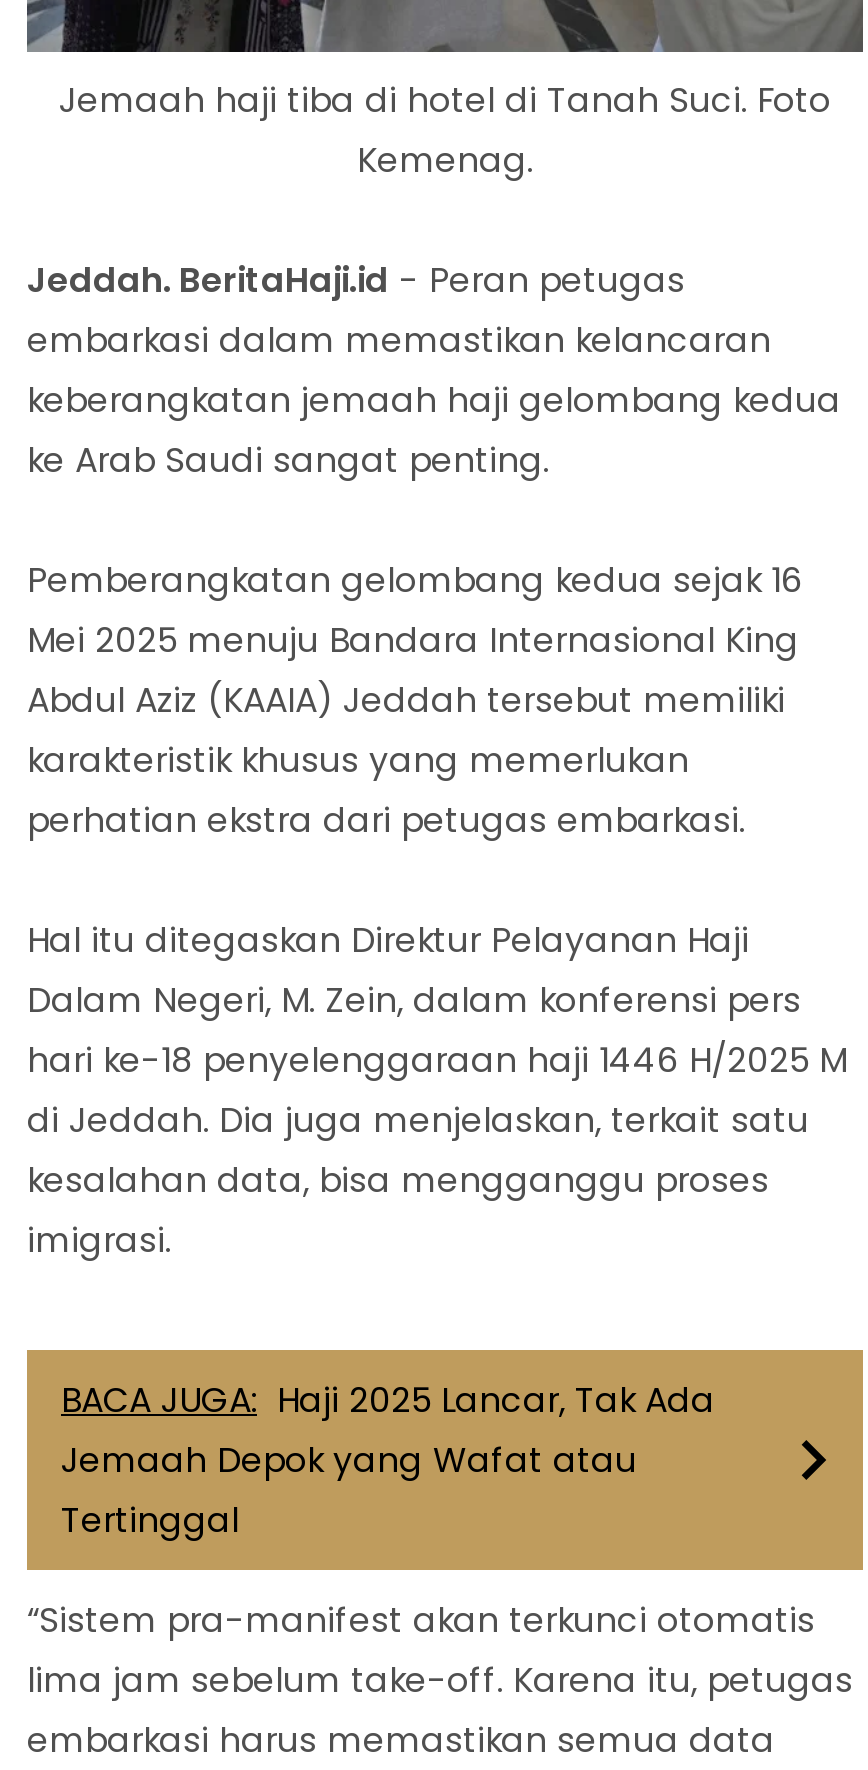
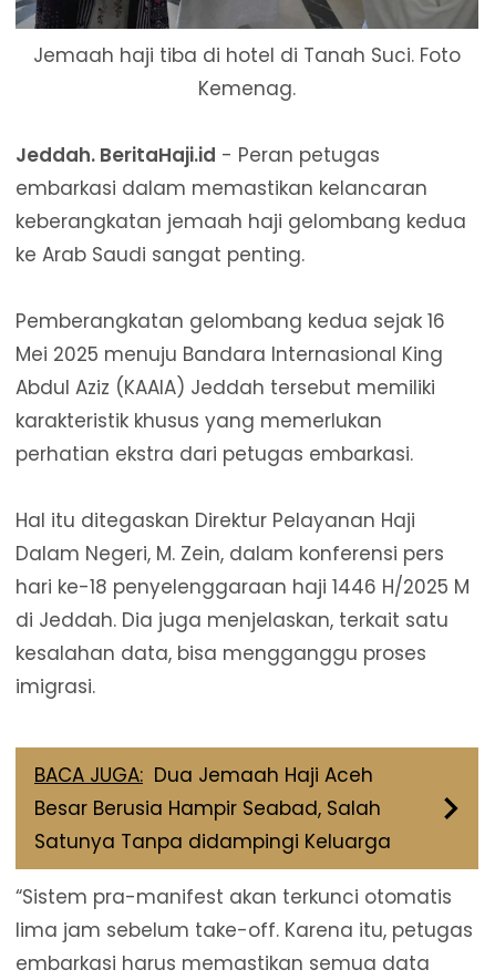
[61,1375,715,1543] BACA JUGA: Haji 2025 Lancar, Tak Ada | Jemaah Depok yang Wafat atau | Tertinggal -> [34,761,391,854] BACA JUGA: Dua Jemaah Haji Aceh | Besar Berusia Hampir Seabad, Salah | Satunya Tanpa didampingi Keluarga

